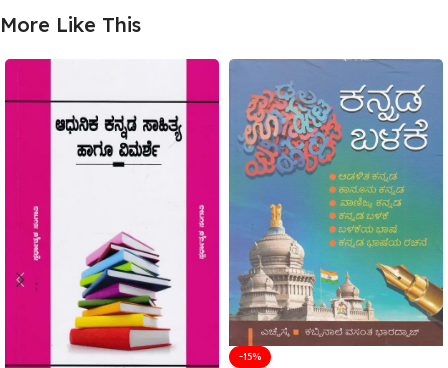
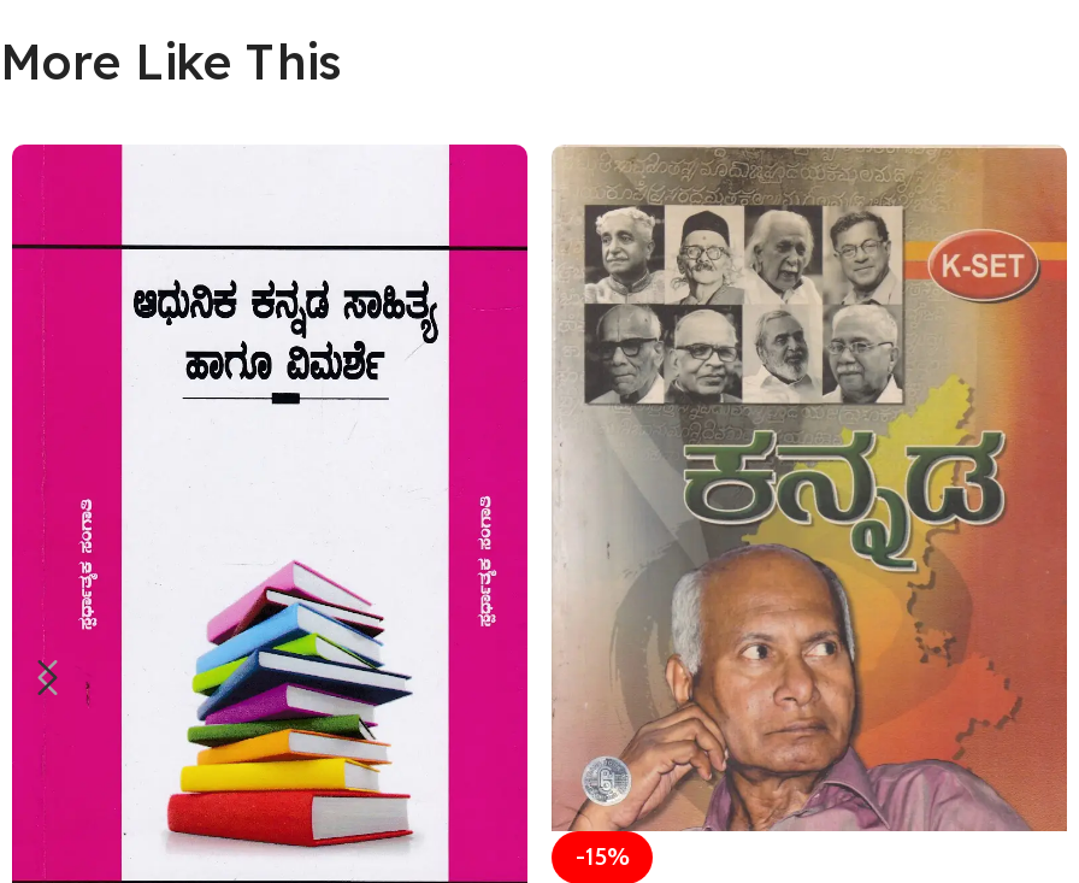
[228,58,444,347] [image] -> [552,145,1069,834] [image]

